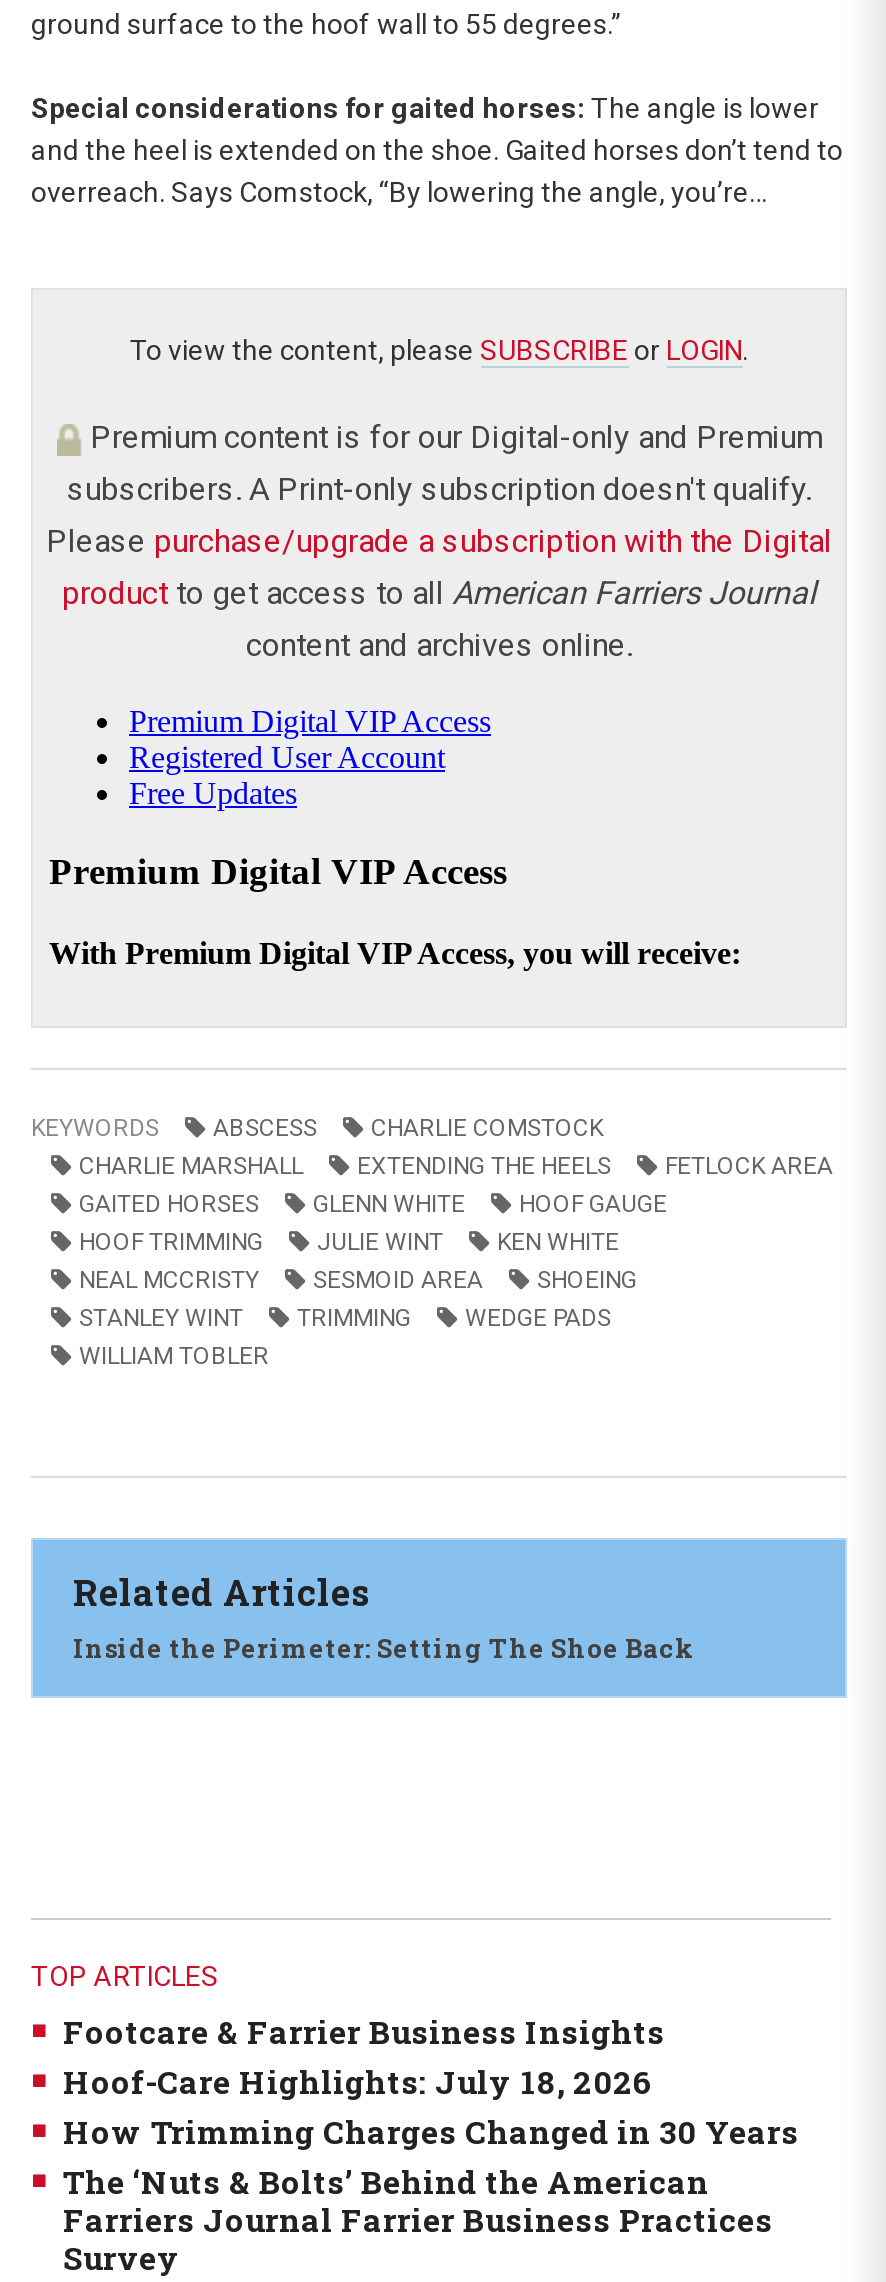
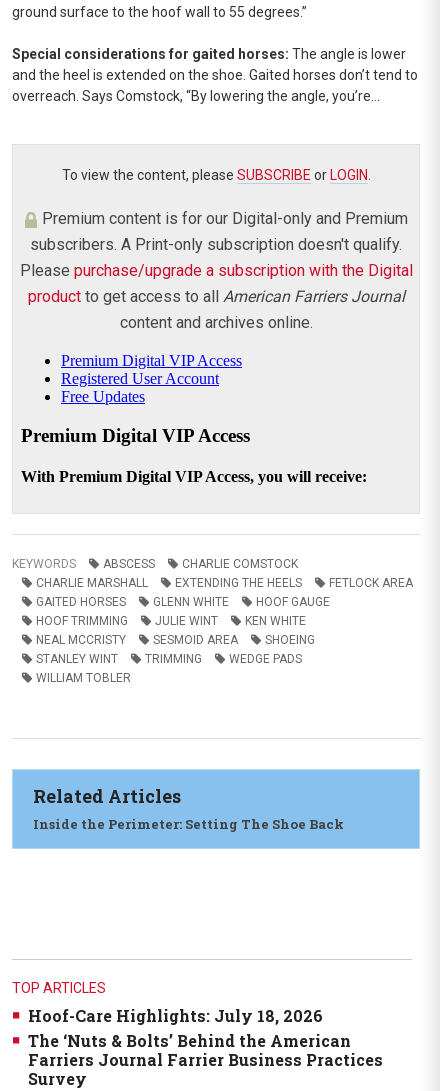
[63,2010,665,2052] Footcare & Farrier Business Insights -> none
[63,2110,799,2152] How Trimming Charges Changed in 30 Years -> none

